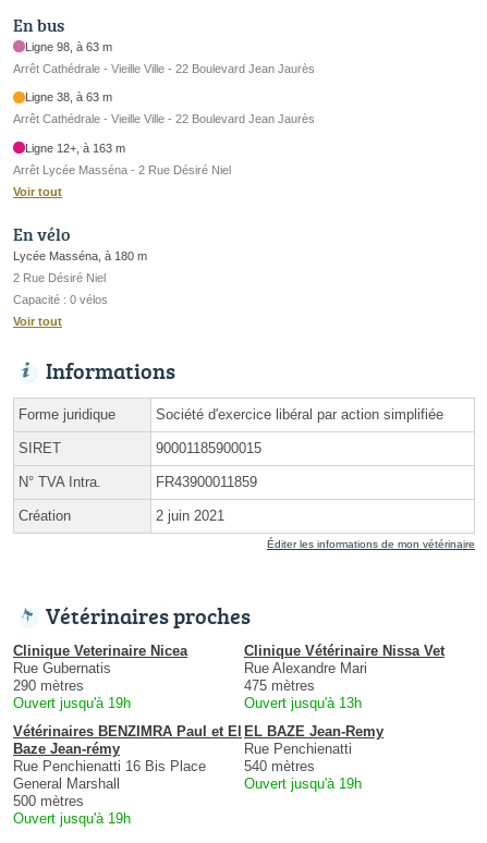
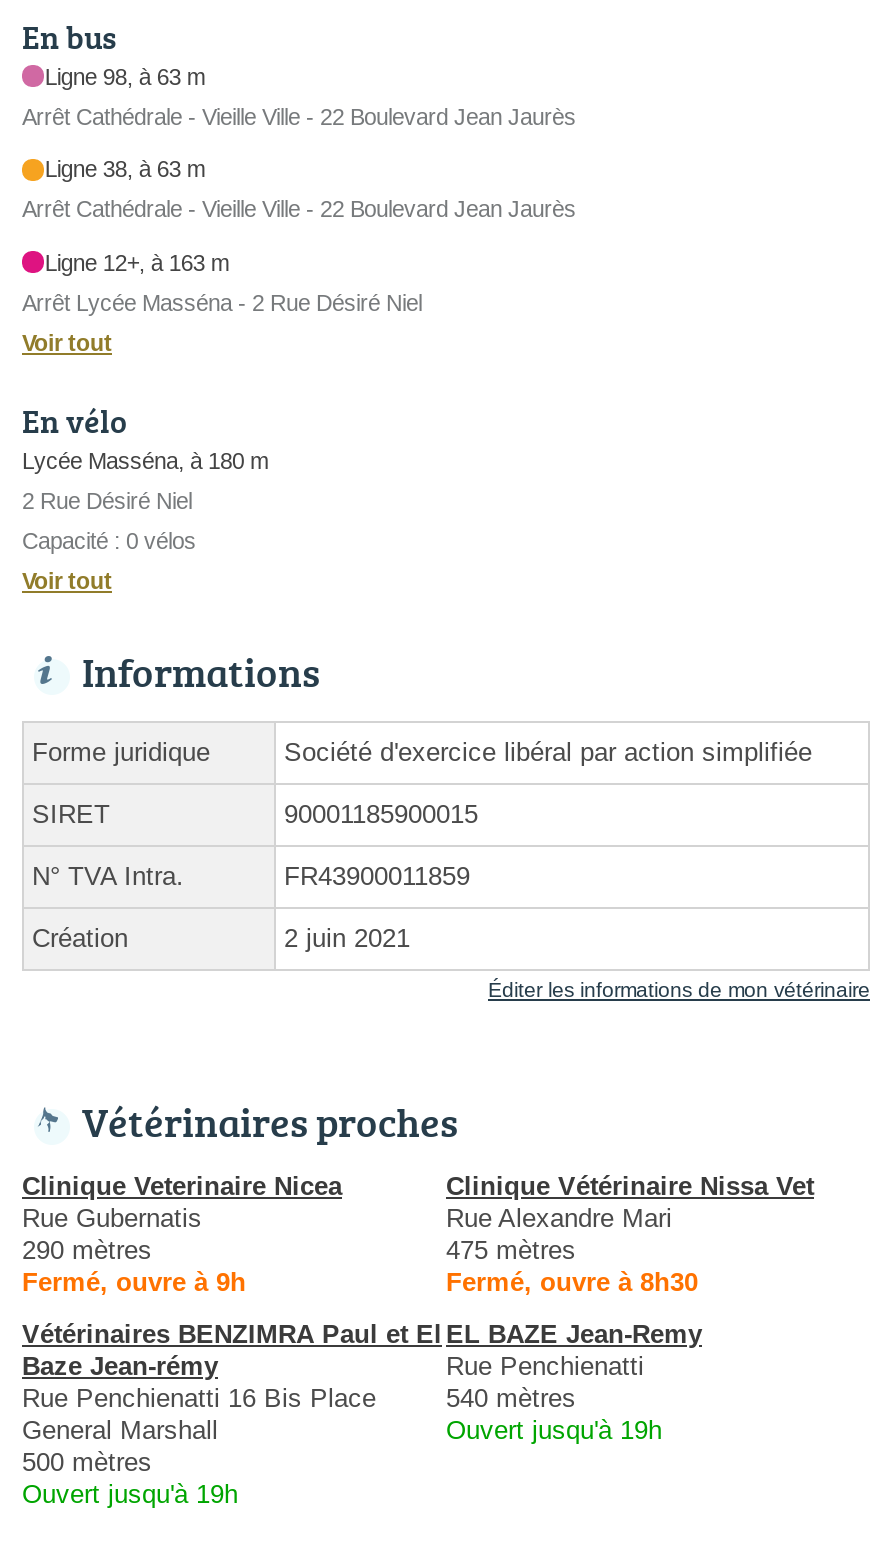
[13,695,131,711] Ouvert jusqu'à 19h -> [22,1267,246,1297] Fermé, ouvre à 9h
[244,695,362,711] Ouvert jusqu'à 13h -> [446,1267,698,1297] Fermé, ouvre à 8h30

